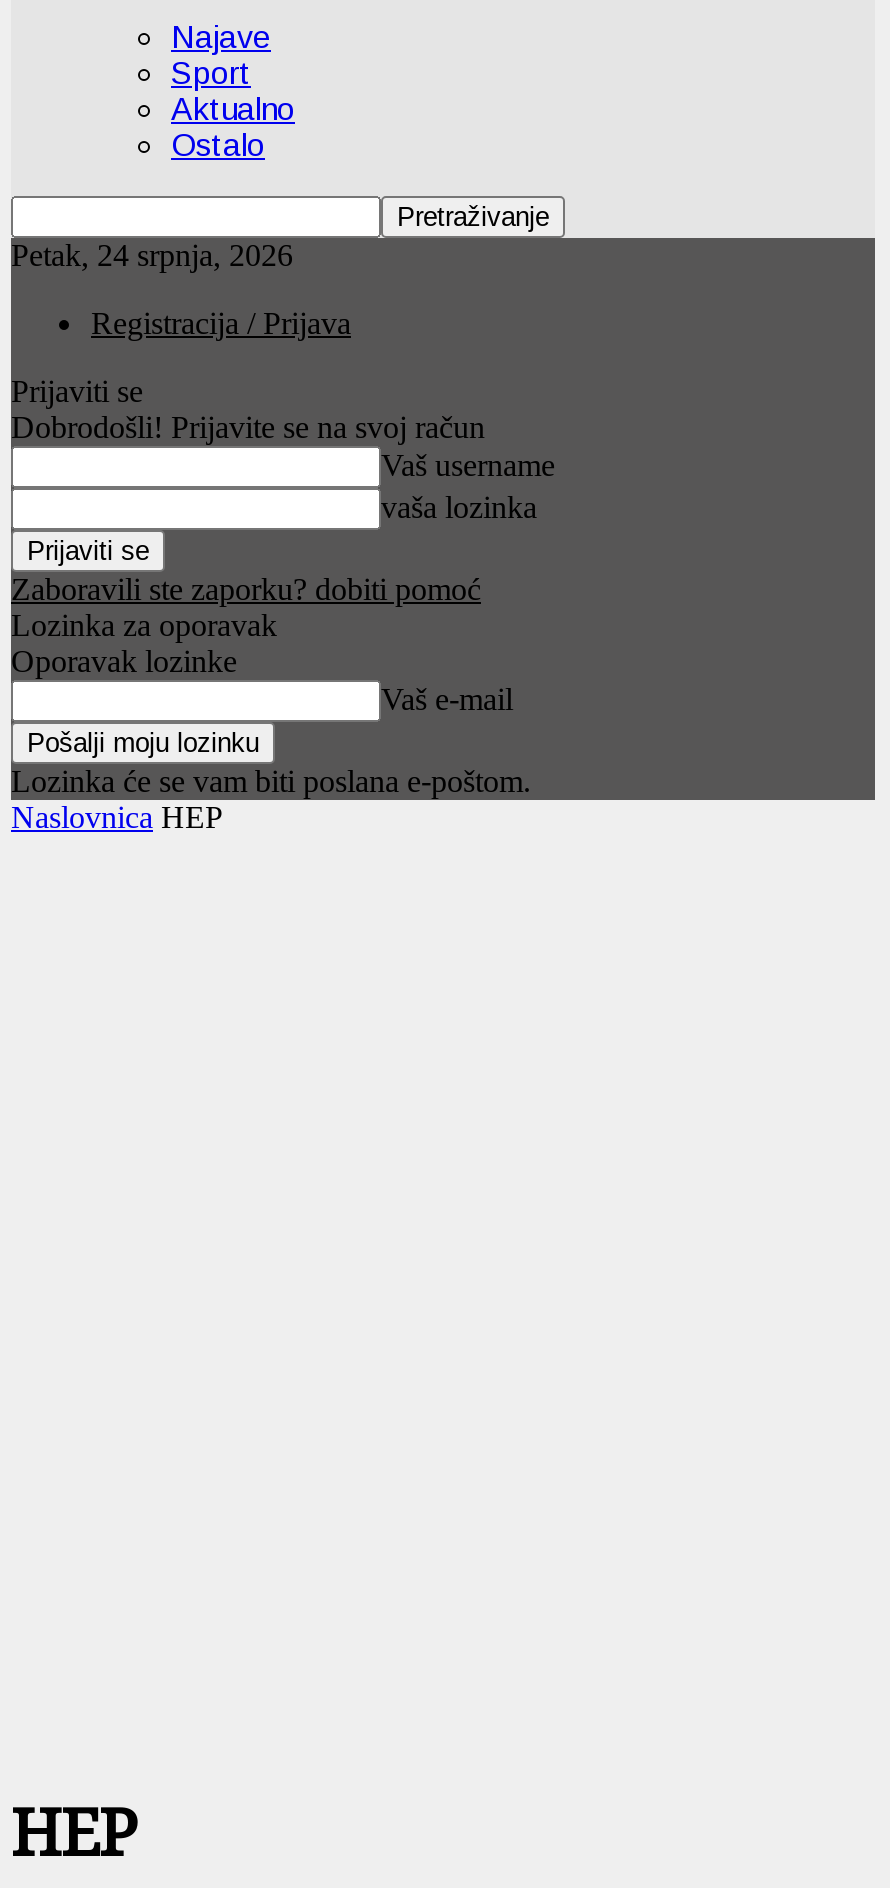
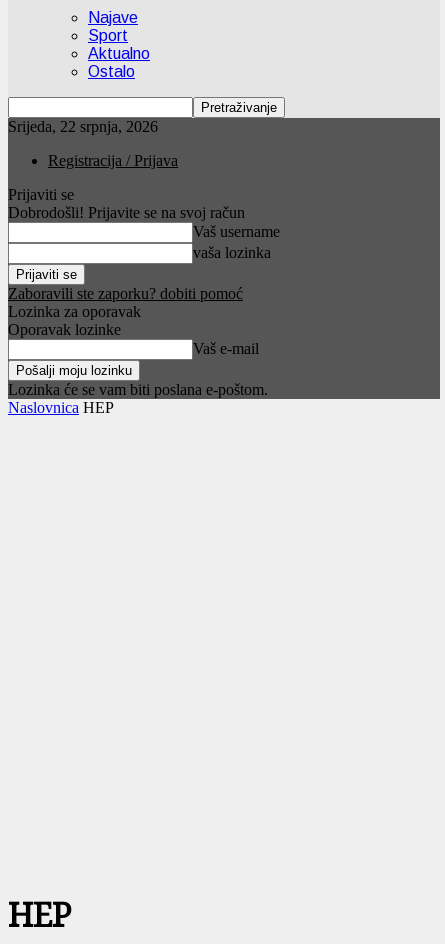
[11,238,293,272] Petak, 24 srpnja, 2026 -> [8,118,158,135] Srijeda, 22 srpnja, 2026

